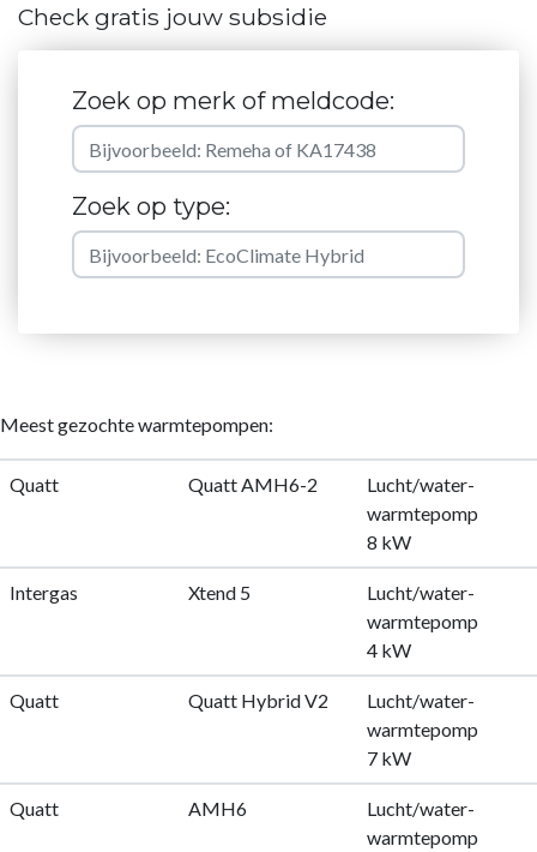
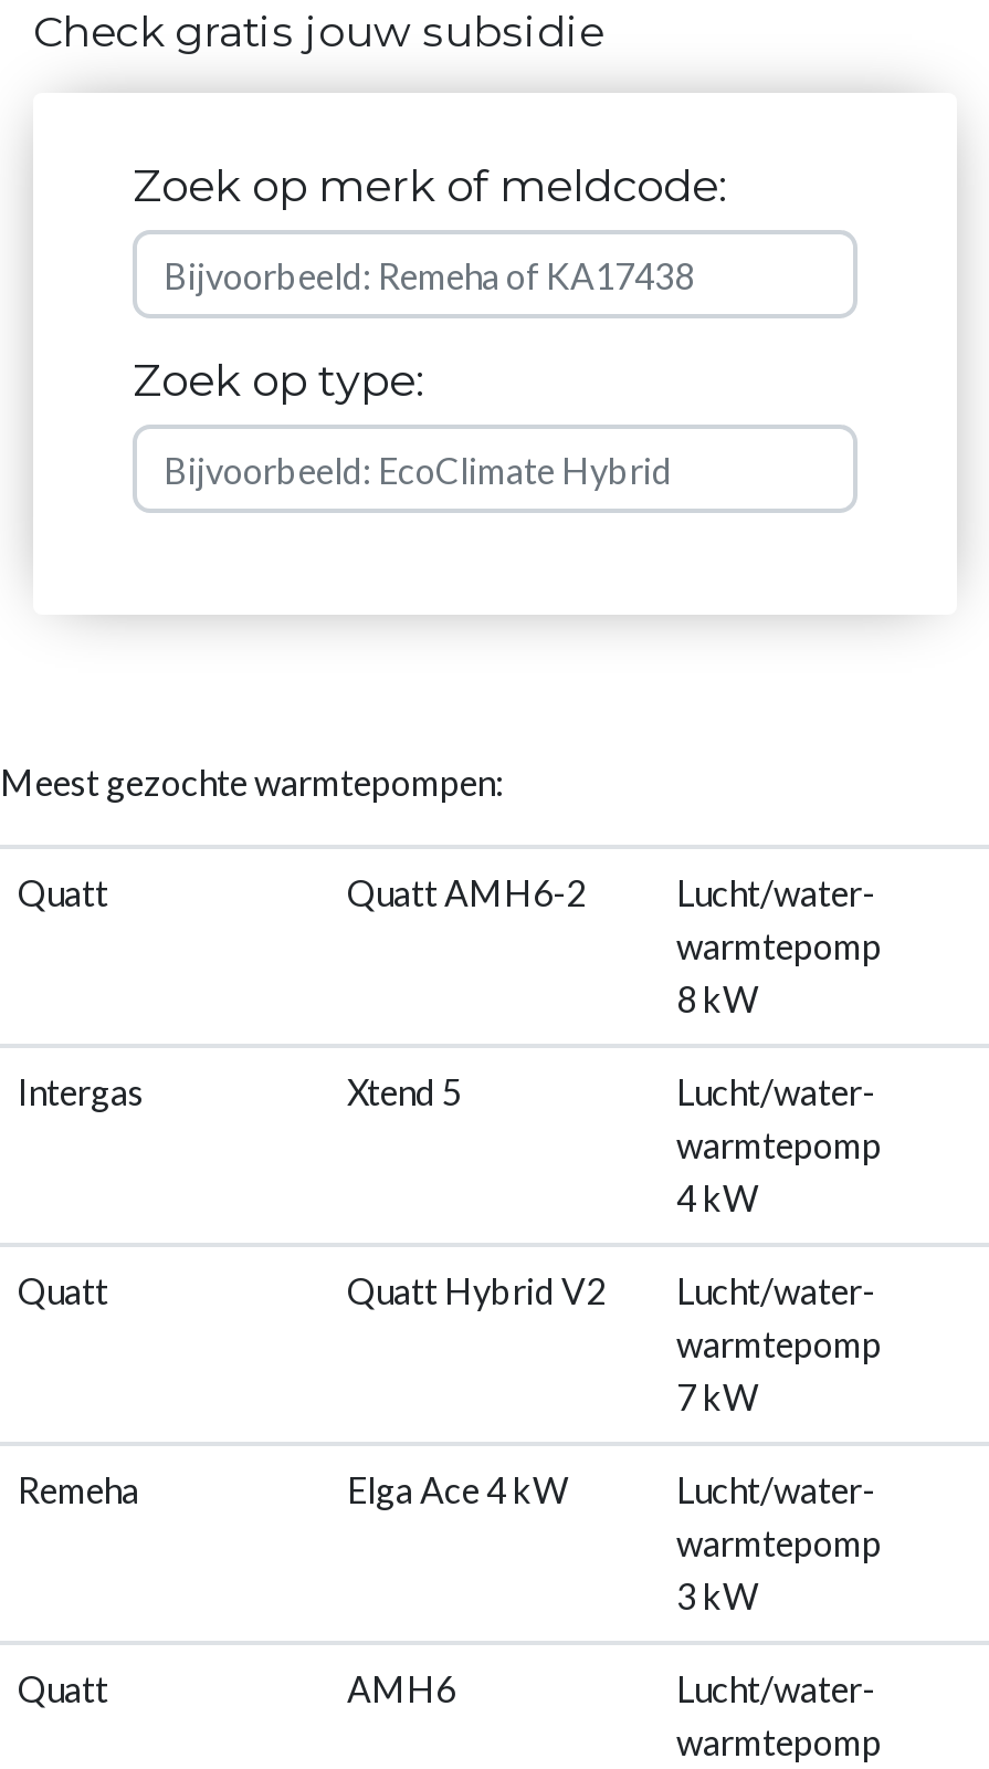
none -> [18,1468,882,1616] Remeha | Elga Ace 4 kW | Lucht/water- | warmtepomp | 3 kW

